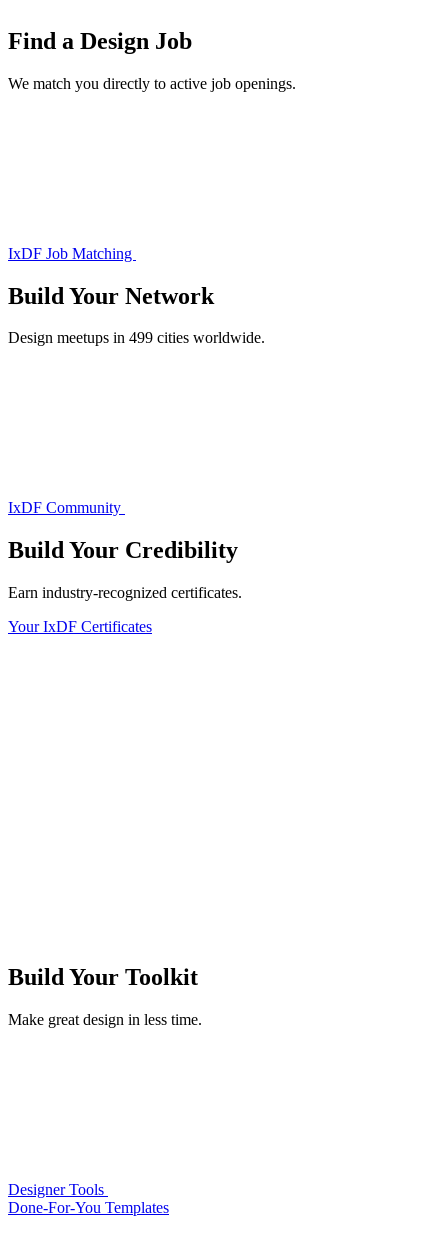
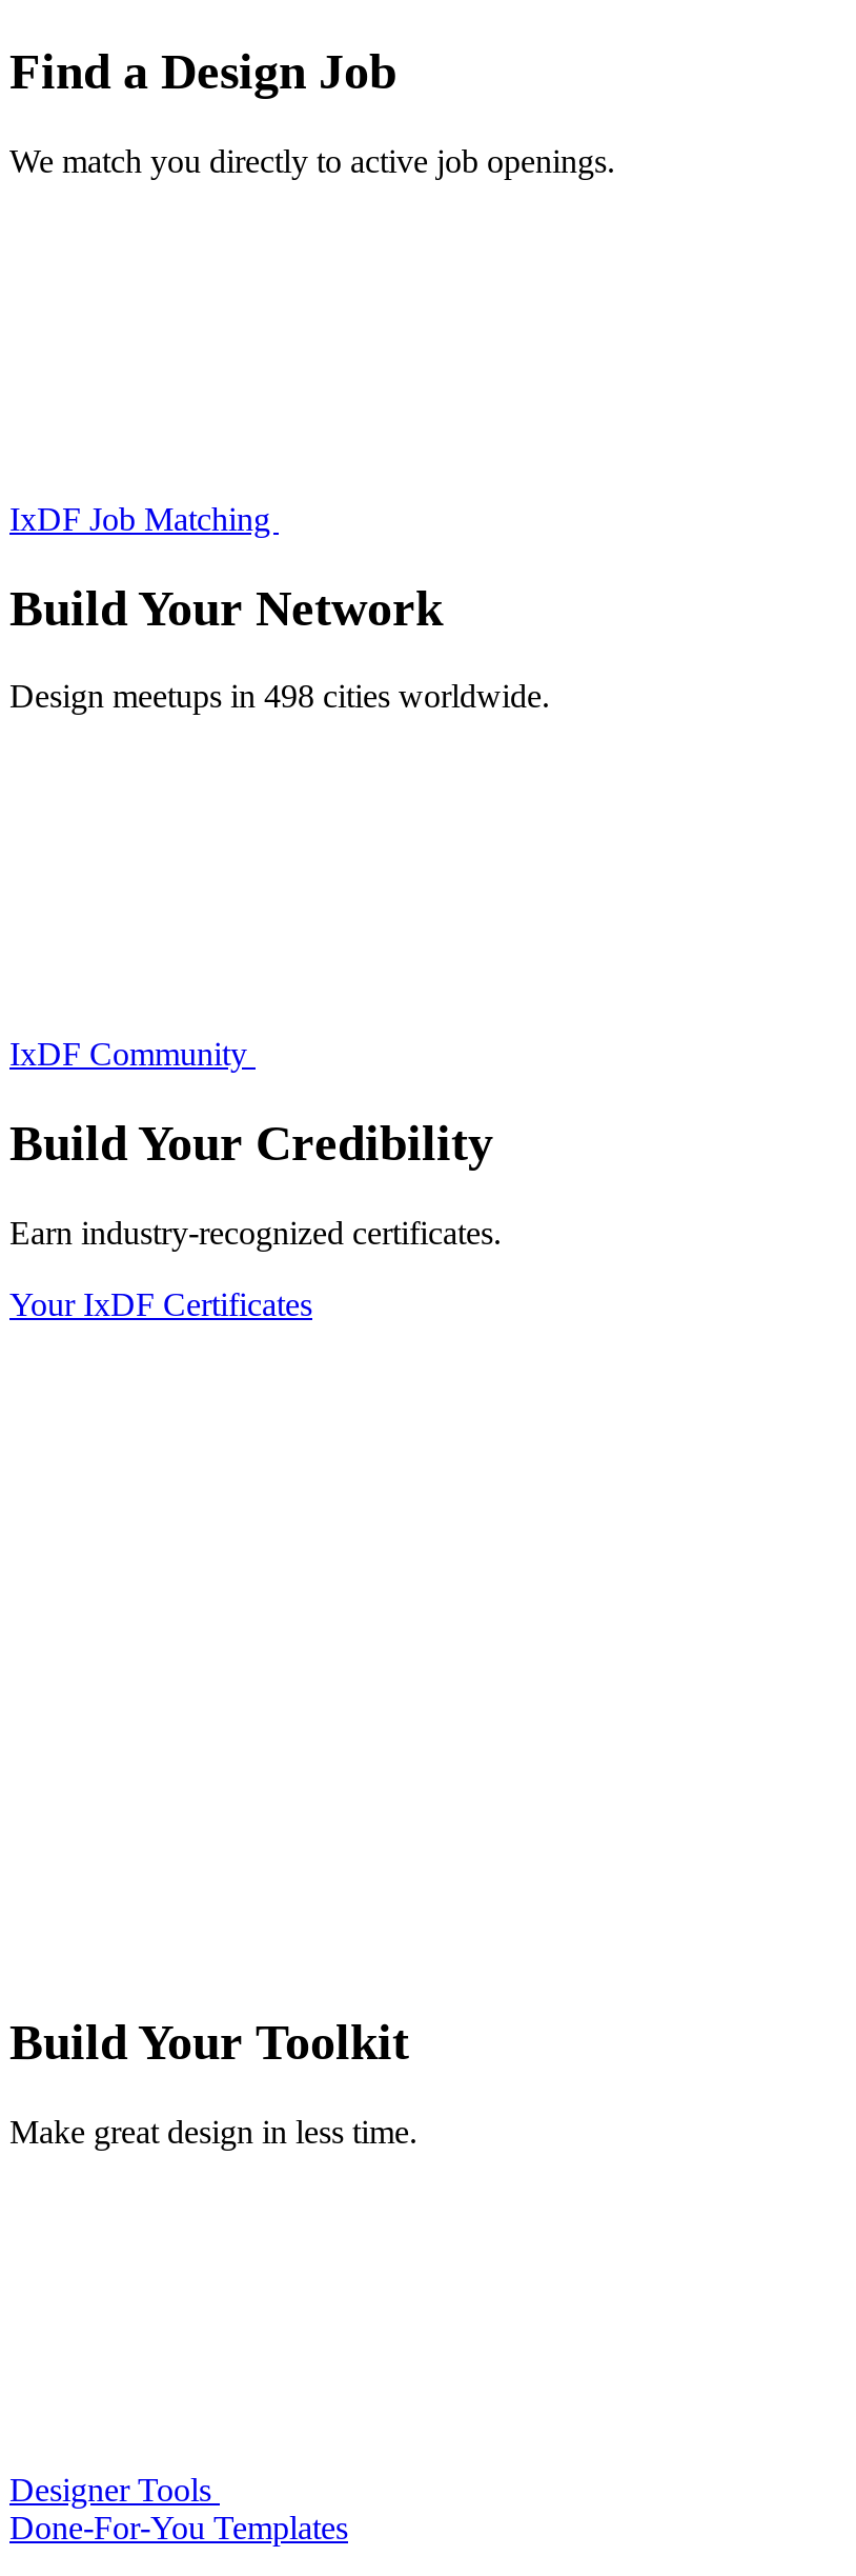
[8,329,265,346] Design meetups in 499 cities worldwide. -> [9,679,550,715] Design meetups in 498 cities worldwide.

